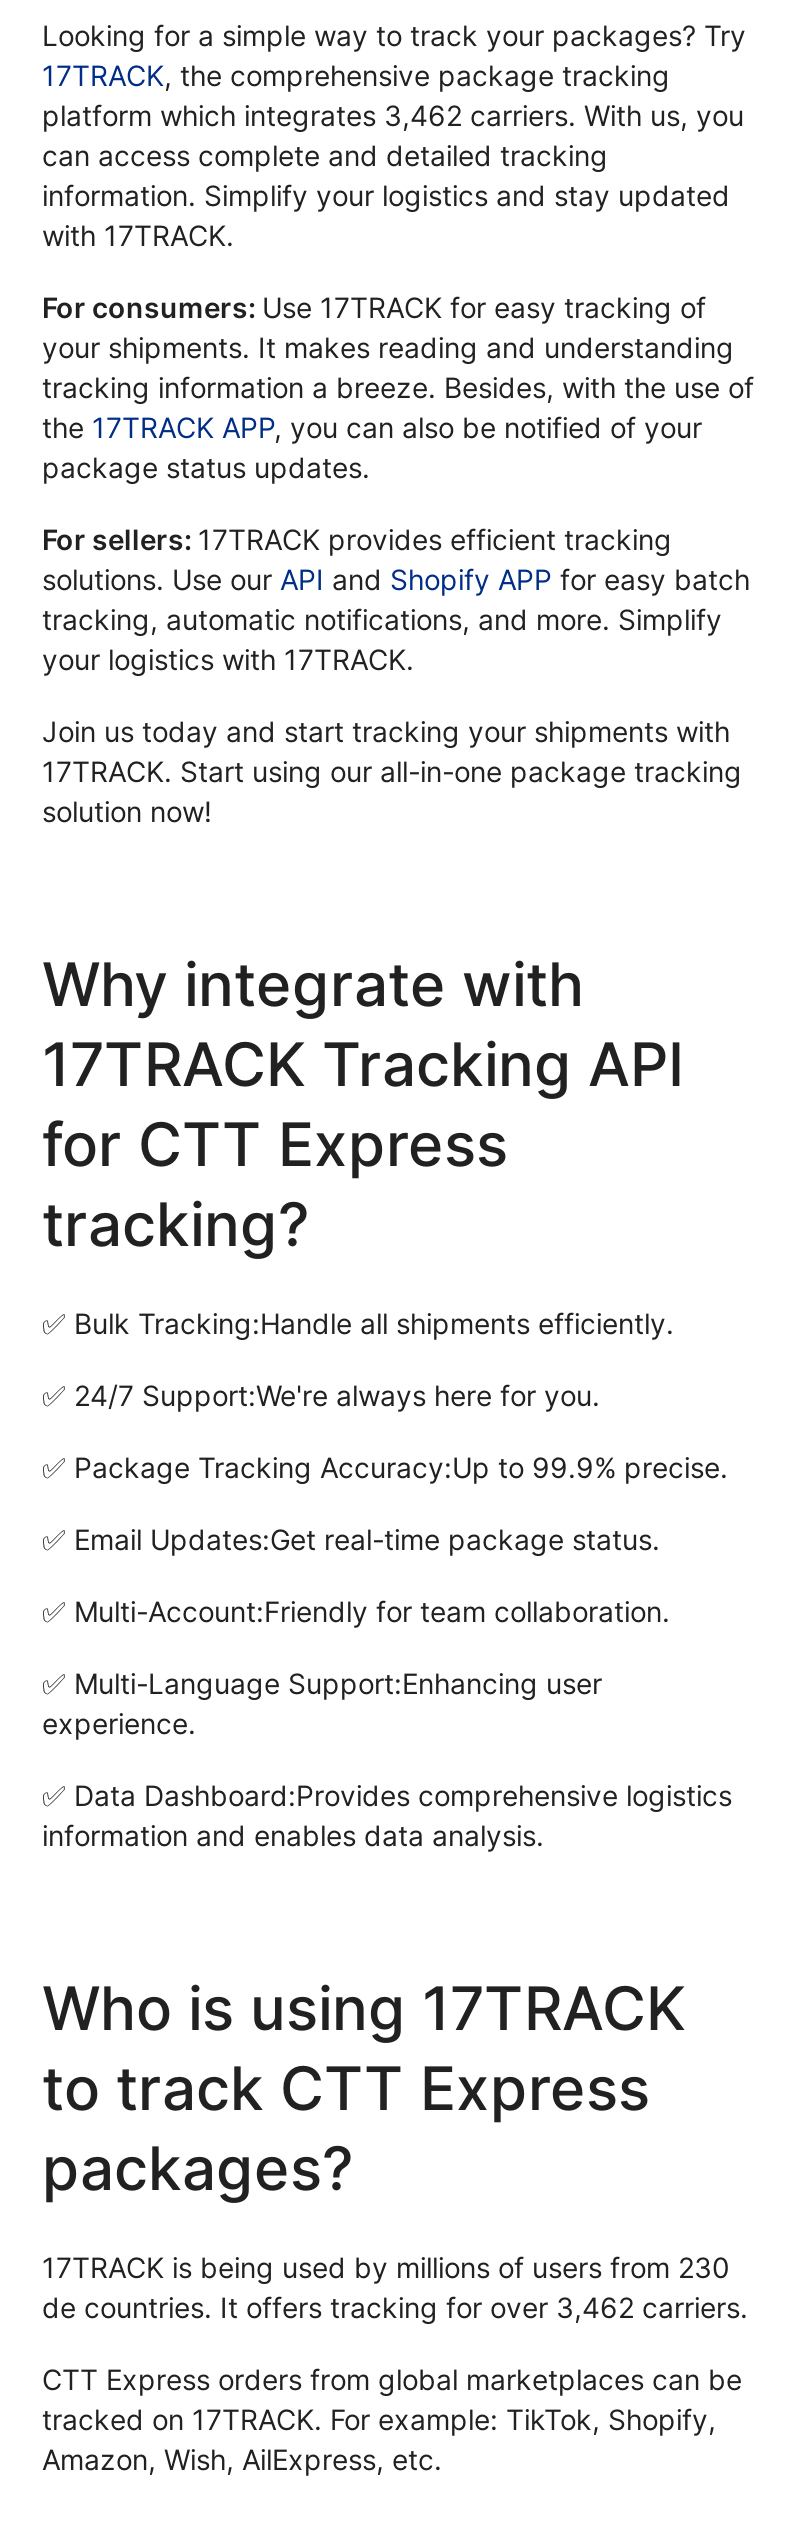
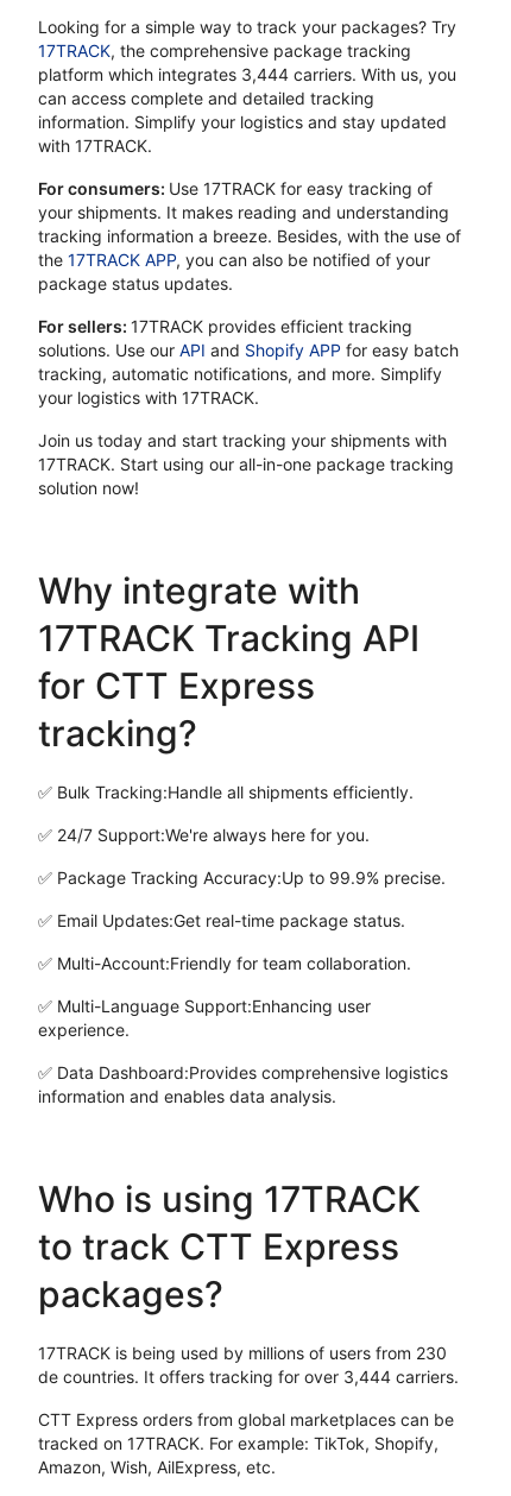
[42,99,744,133] platform which integrates 3,462 carriers. With us, you -> [38,65,456,85] platform which integrates 3,444 carriers. With us, you
[42,2291,748,2325] de countries. It offers tracking for over 3,462 carriers. -> [38,1367,459,1387] de countries. It offers tracking for over 3,444 carriers.

